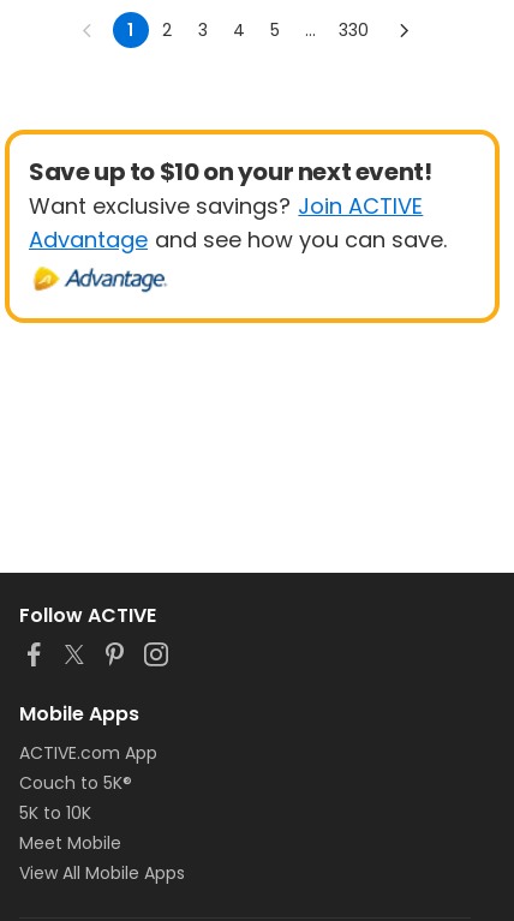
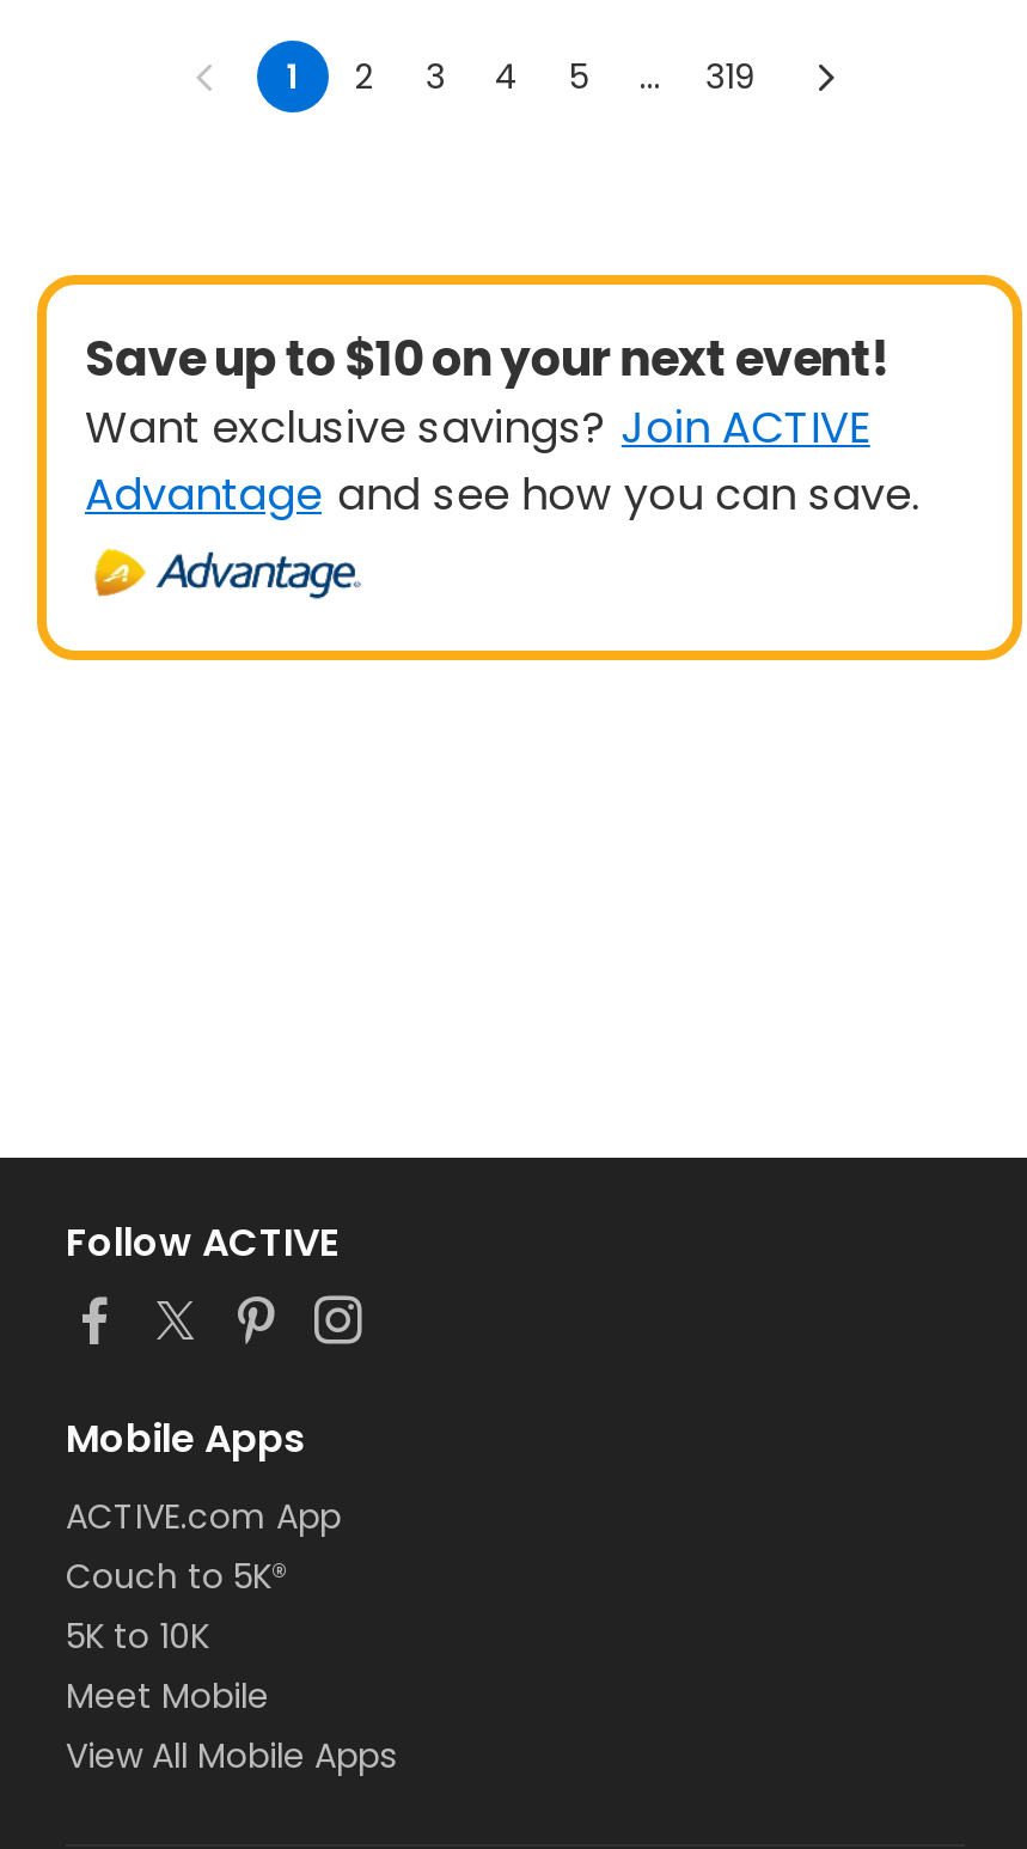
[338,18,368,42] 330 -> [705,53,756,100] 319

